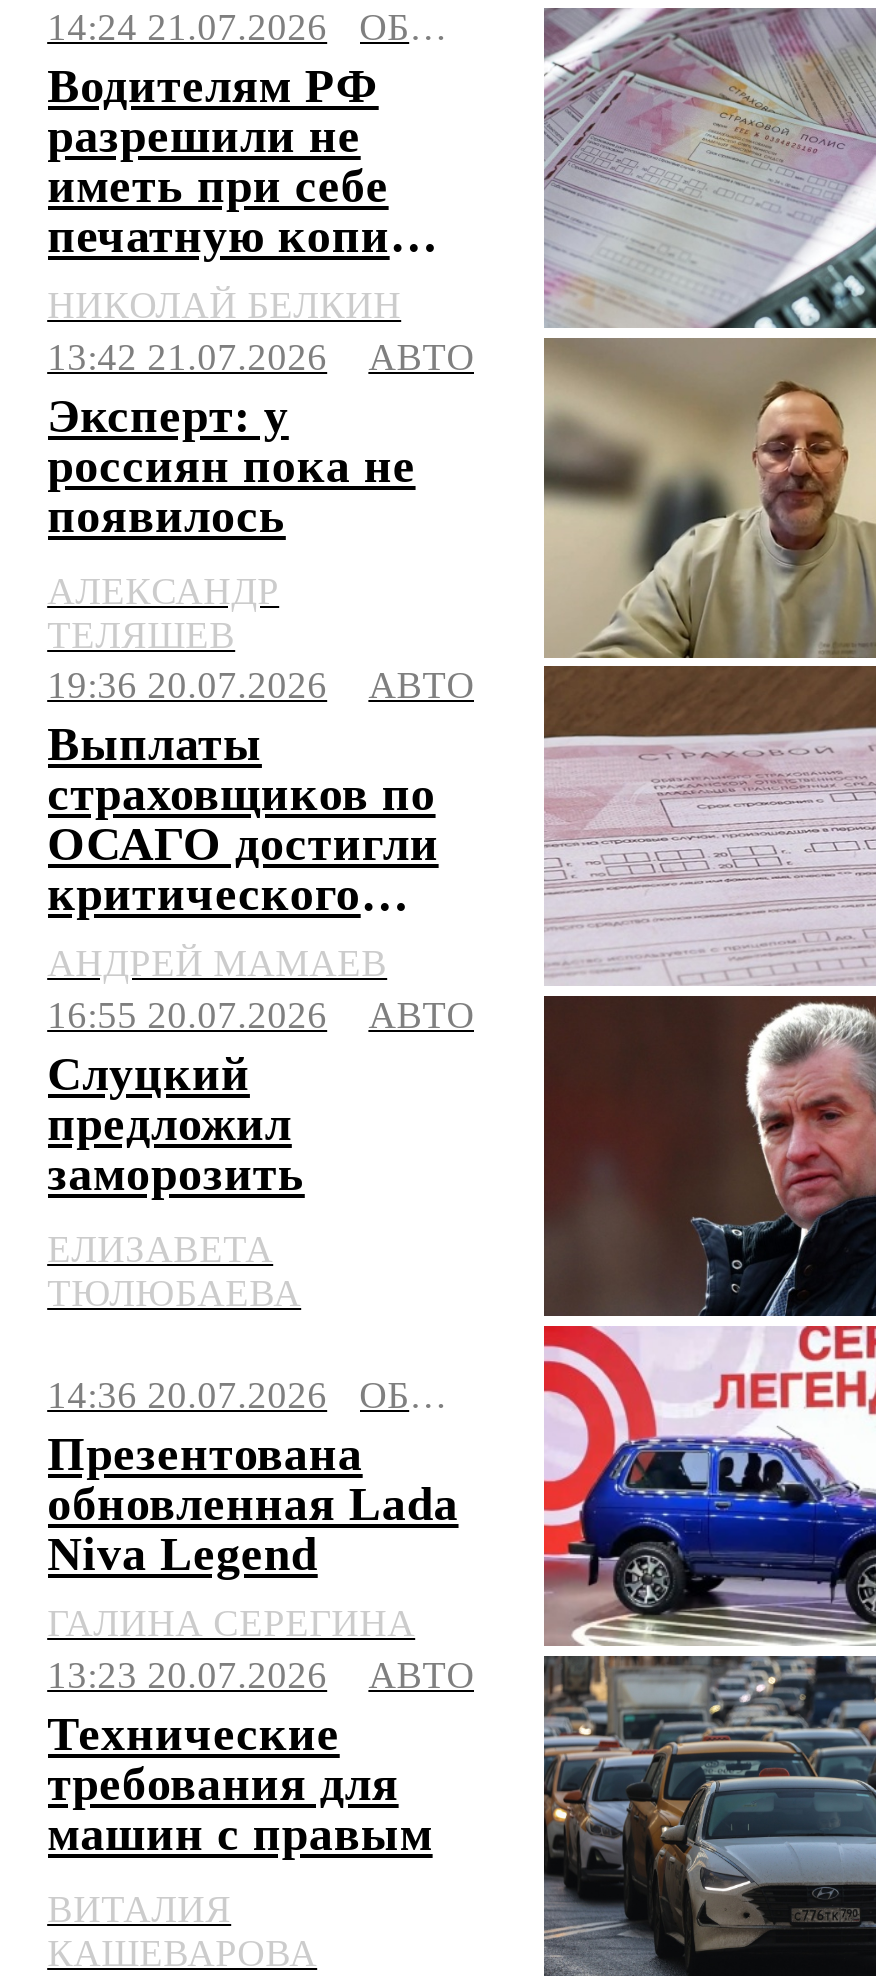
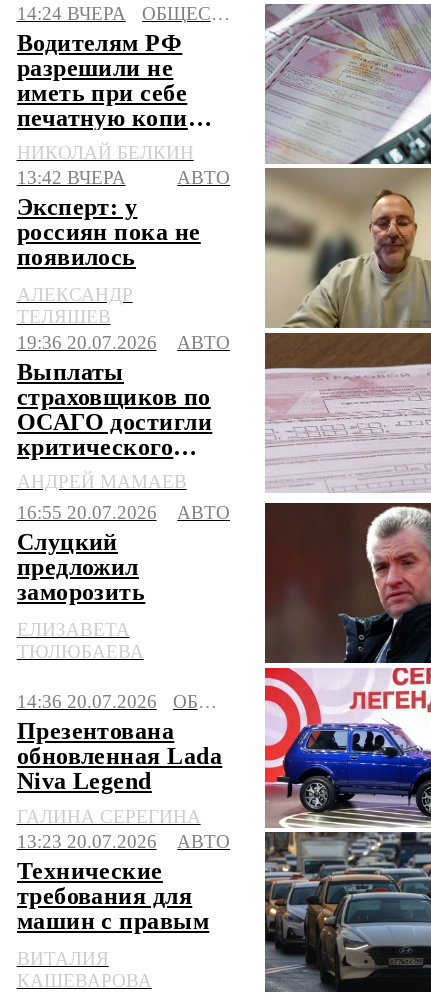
[47,5,327,47] 14:24 21.07.2026 -> [17,3,126,24] 14:24 ВЧЕРА
[47,335,327,377] 13:42 21.07.2026 -> [17,167,126,188] 13:42 ВЧЕРА

